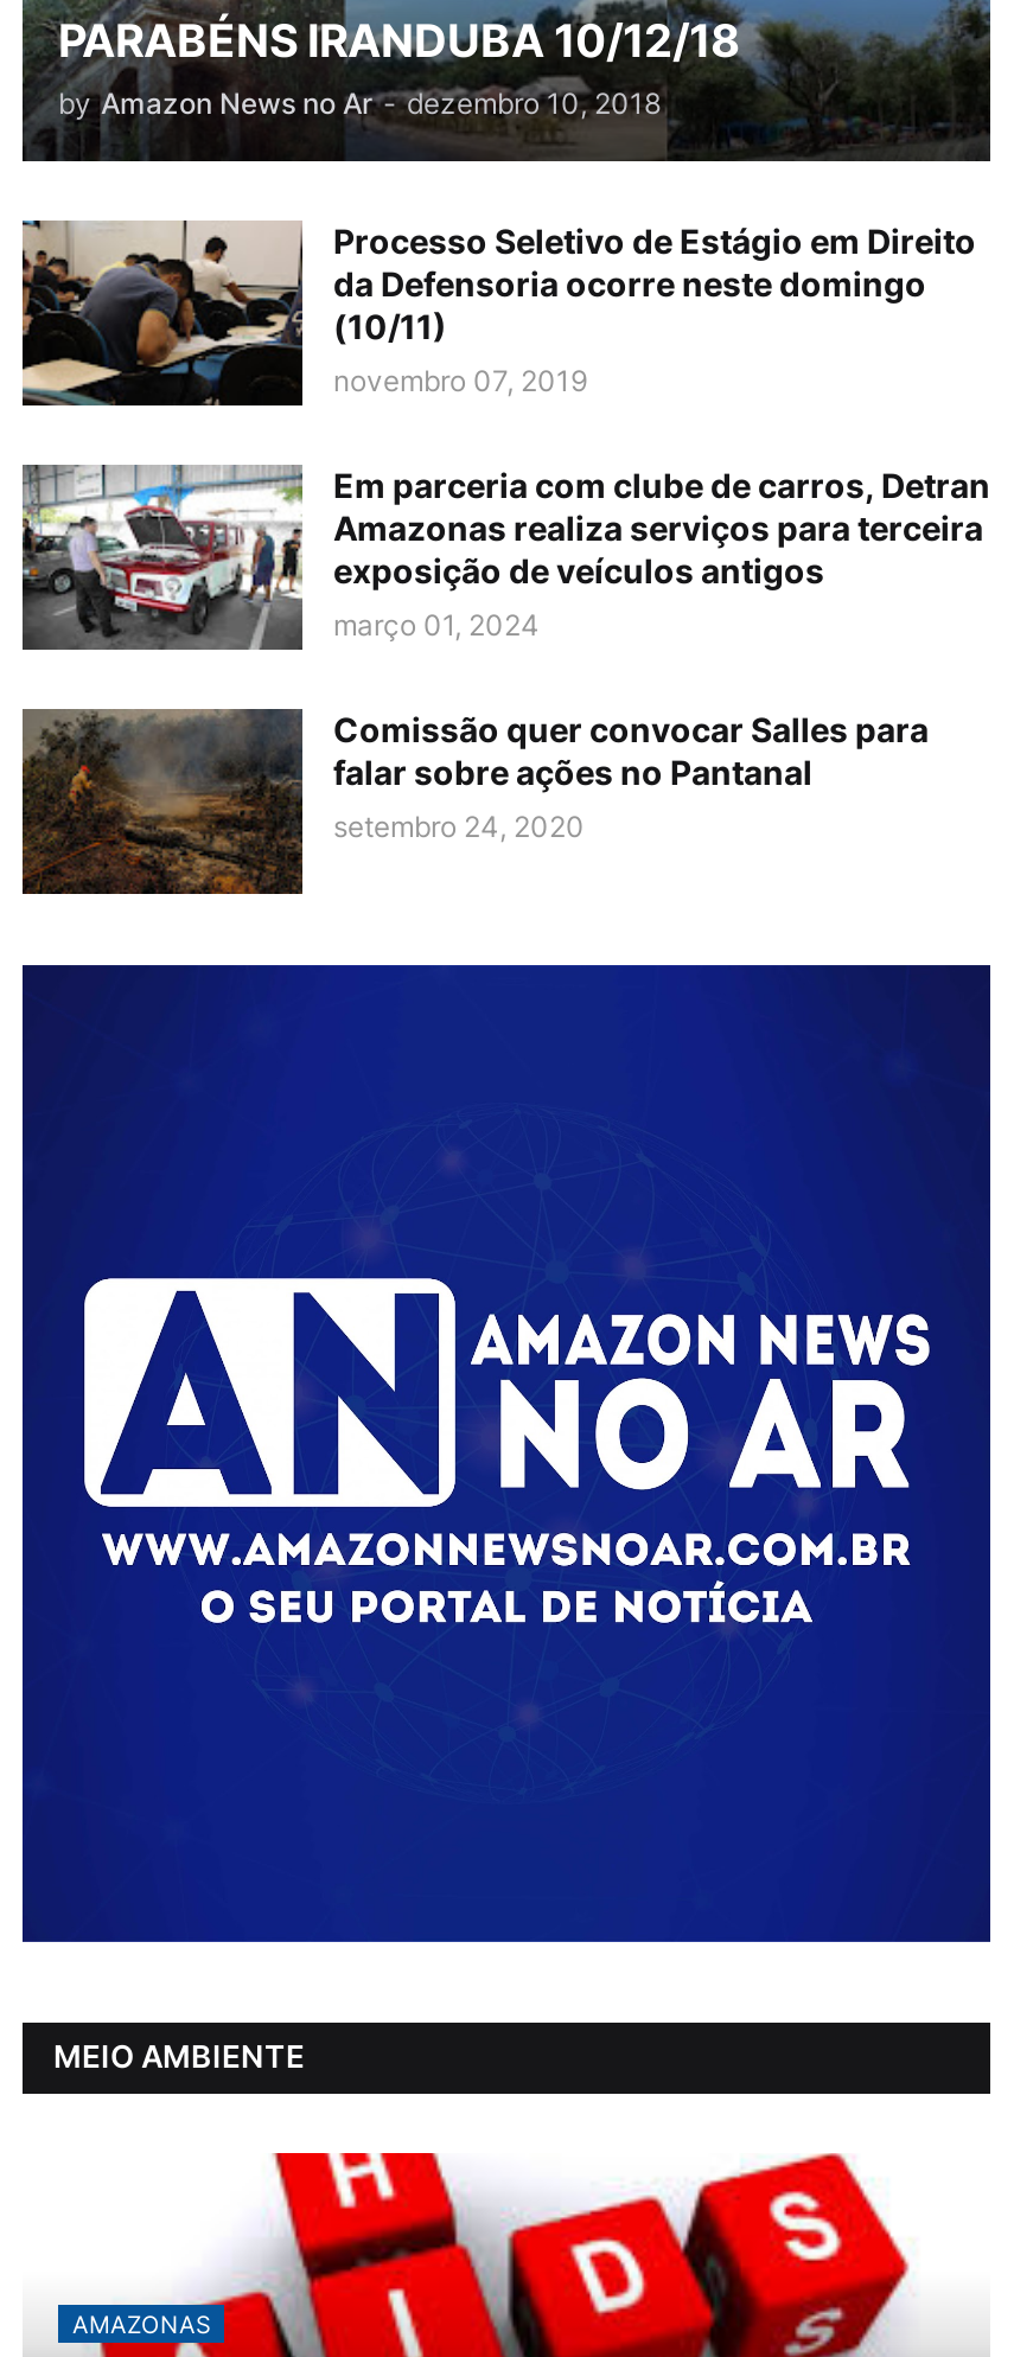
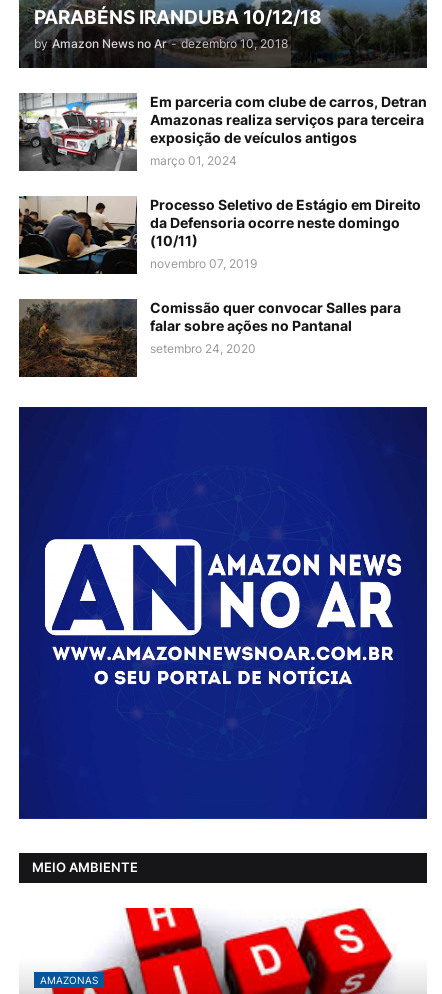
moved [23,221,976,401] -> [19,196,421,274]: [image] | Processo Seletivo de Estágio em Direito | da Defensoria ocorre neste domingo | (10/11) | novembro 07, 2019
moved [18,460,990,647] -> [17,91,427,170]: [image] | Em parceria com clube de carros, Detran | Amazonas realiza serviços para terceira | exposição de veículos antigos | março 01, 2024

